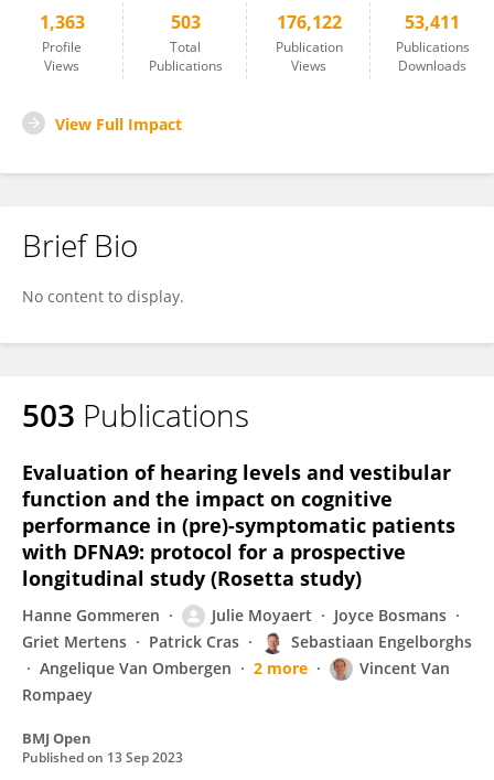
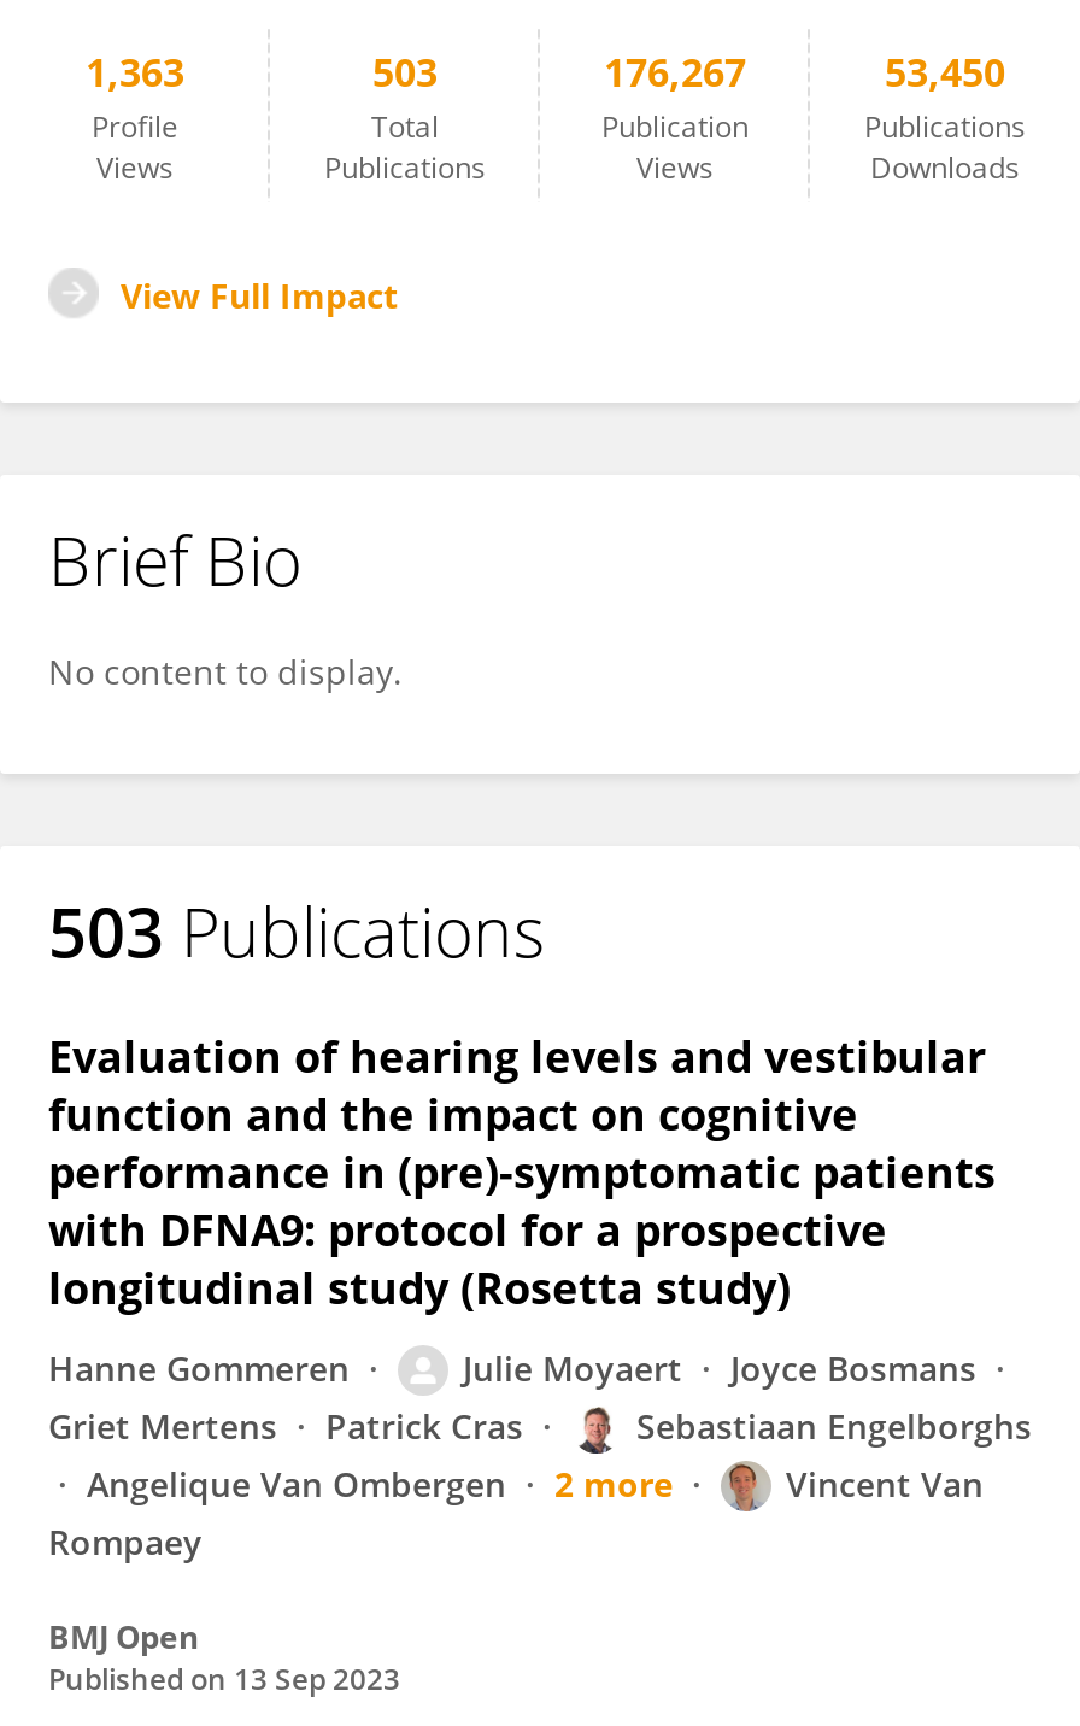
[276,10,341,34] 176,122 -> [604,46,746,99] 176,267
[405,10,460,34] 53,411 -> [885,46,1005,99] 53,450

